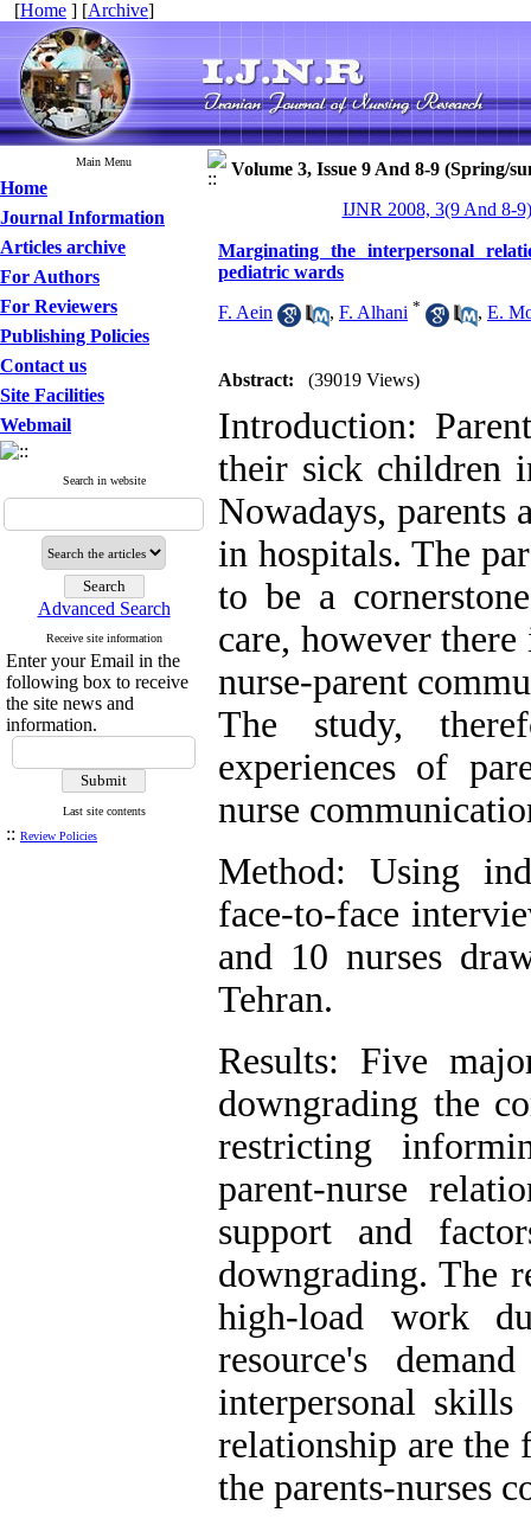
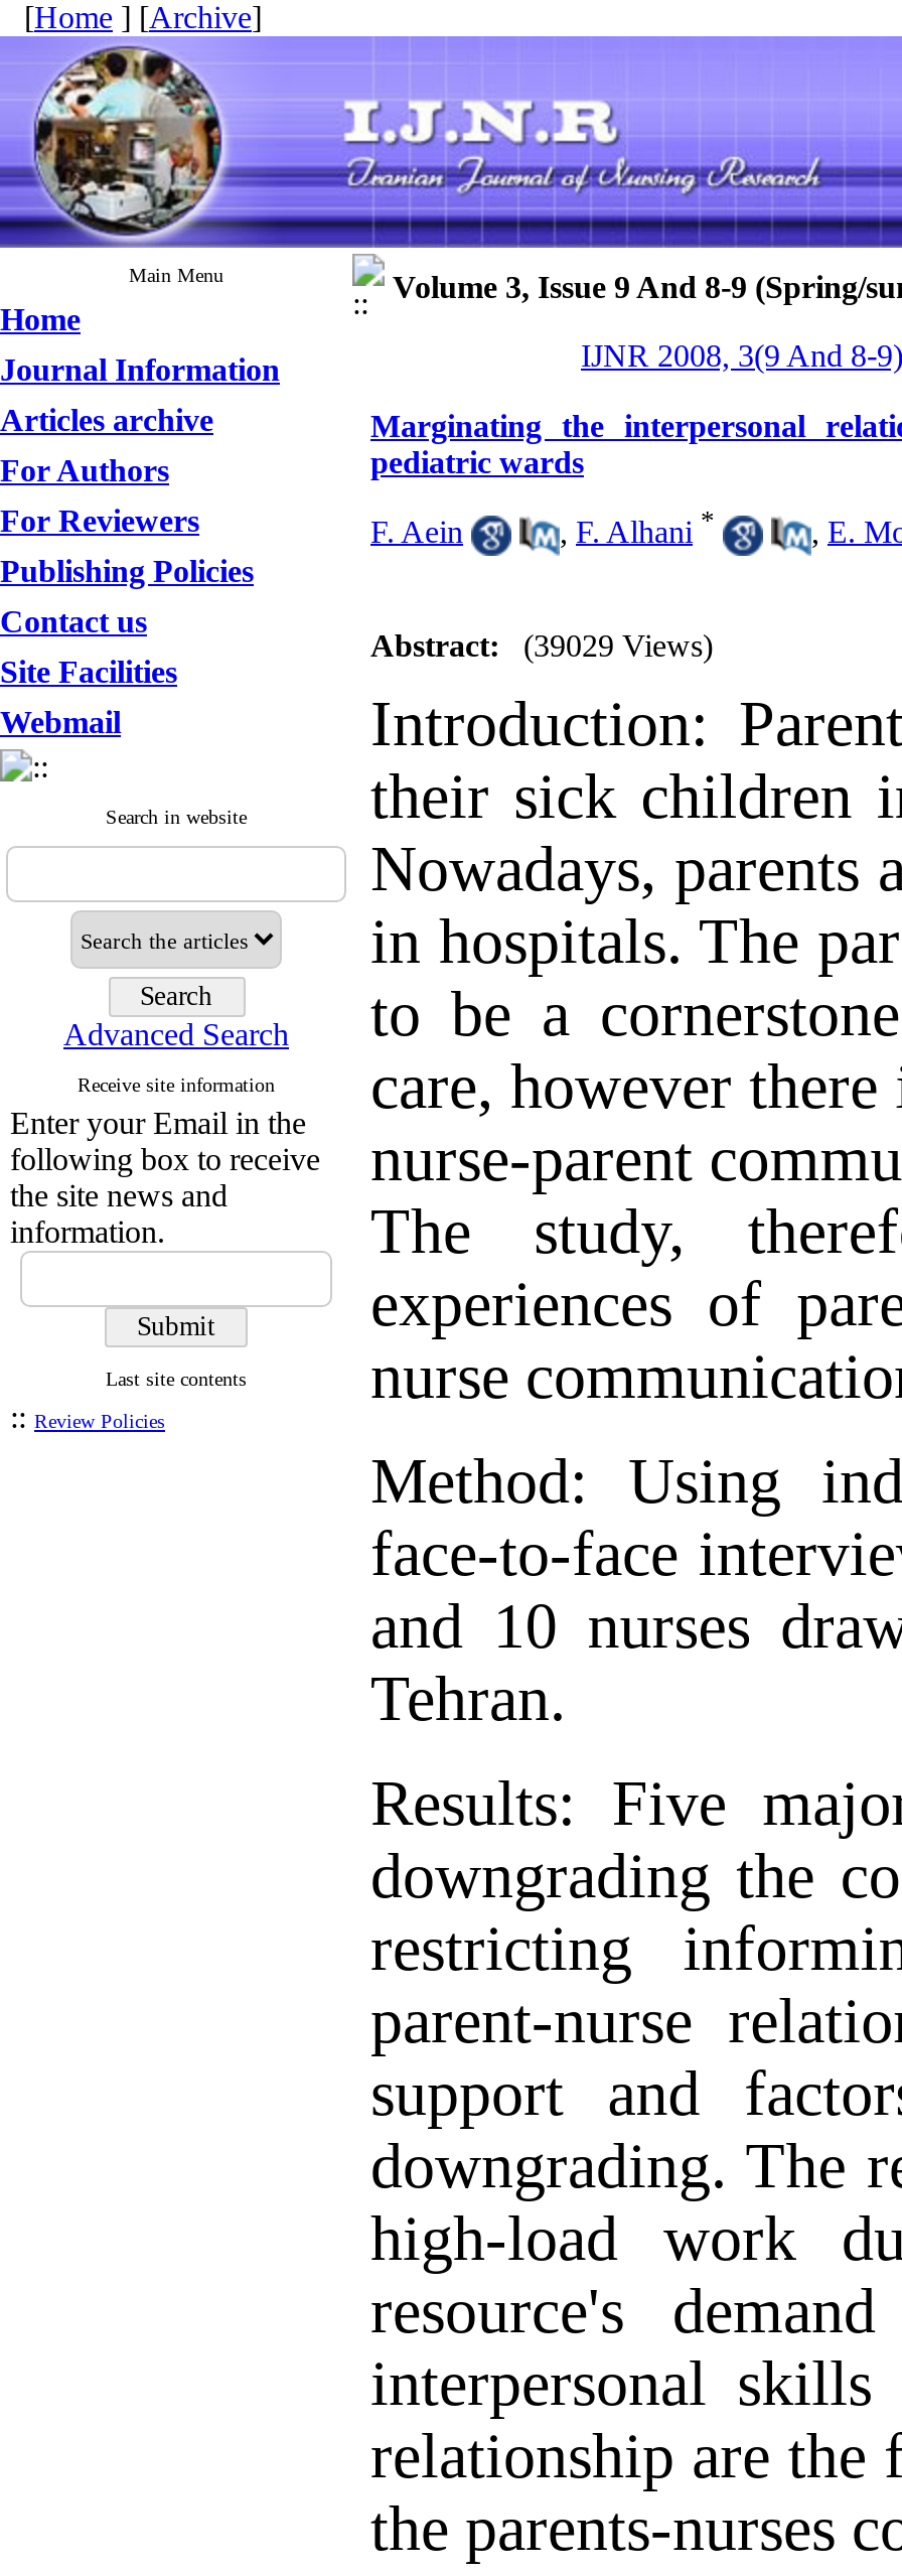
[218,370,420,390] Abstract: (39019 Views) -> [370,628,713,663] Abstract: (39029 Views)

